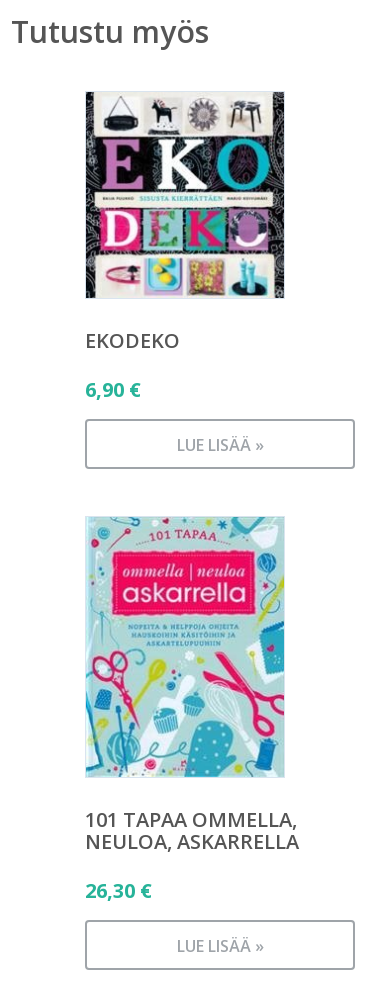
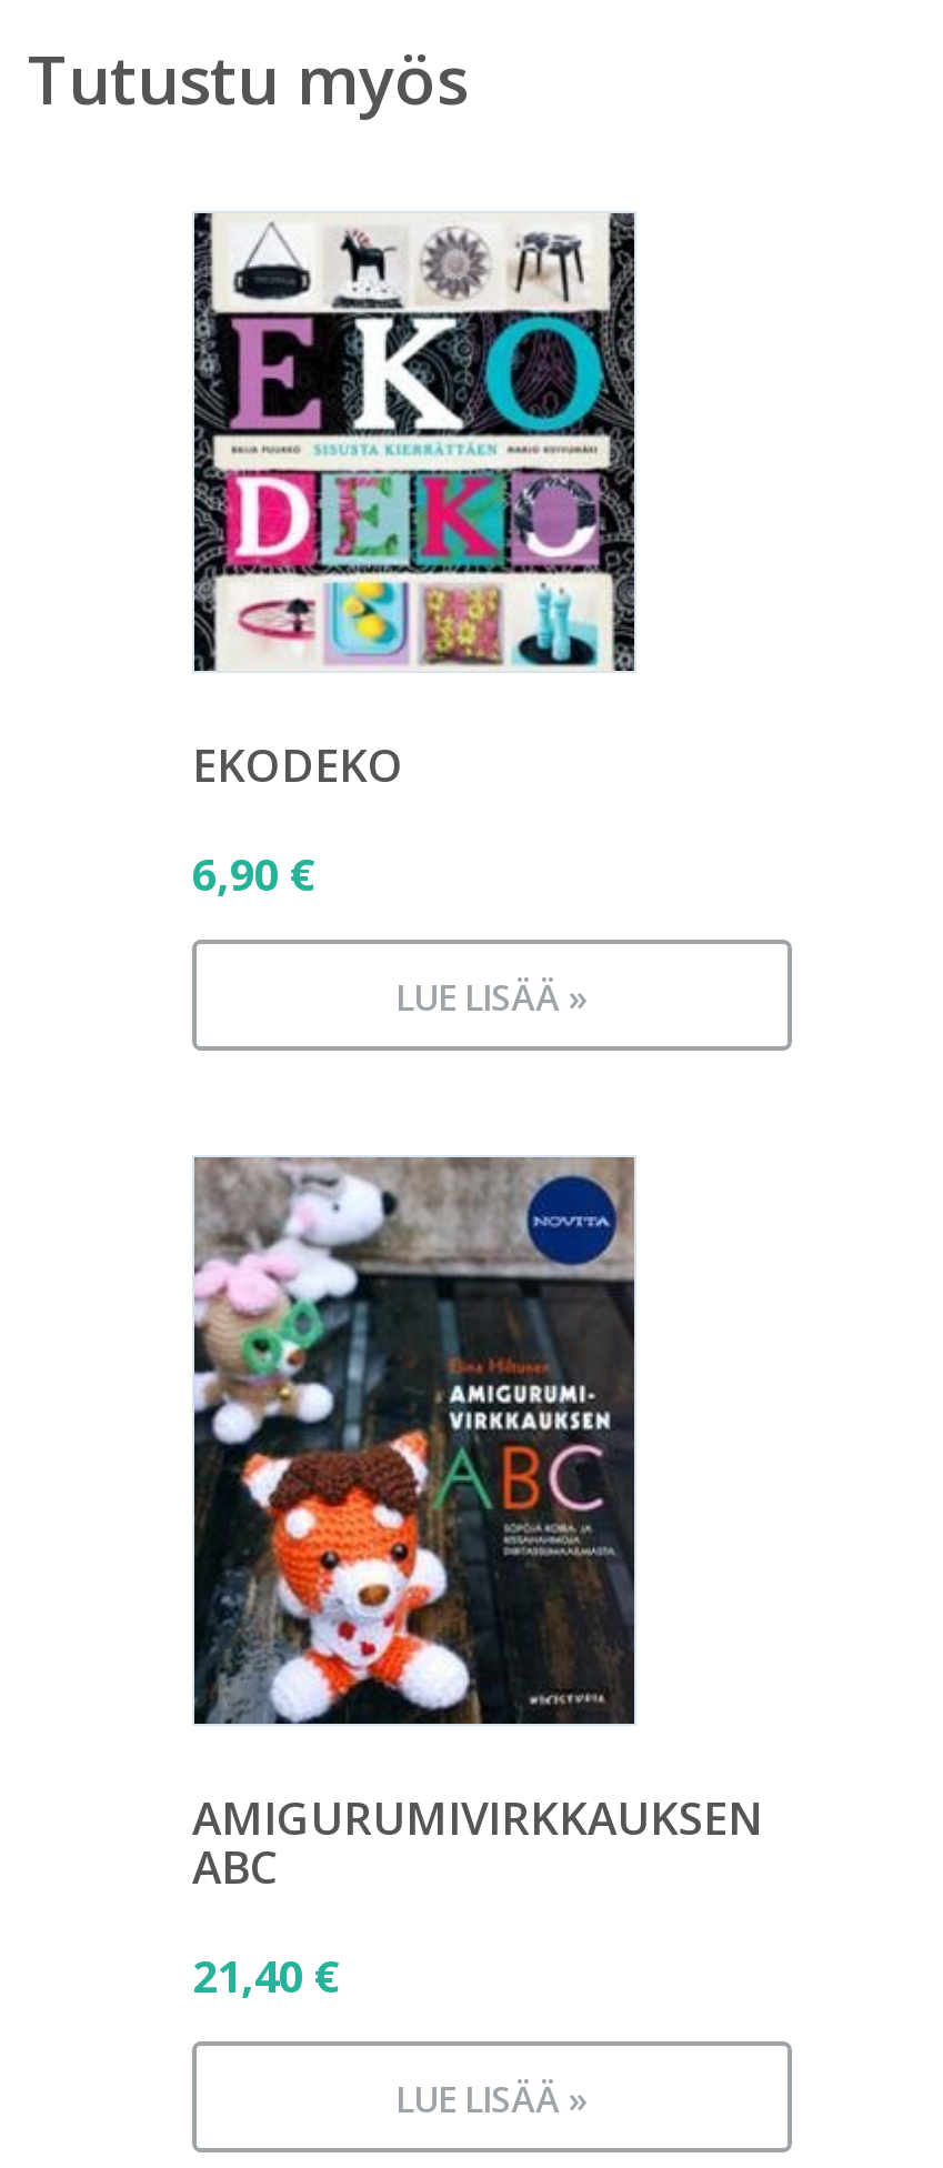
[85,516,299,855] [image] | 101 TAPAA OMMELLA, | NEULOA, ASKARRELLA -> [192,1157,763,1898] [image] | AMIGURUMIVIRKKAUKSEN | ABC
[85,877,152,904] 26,30 € -> [192,1947,341,2007] 21,40 €

